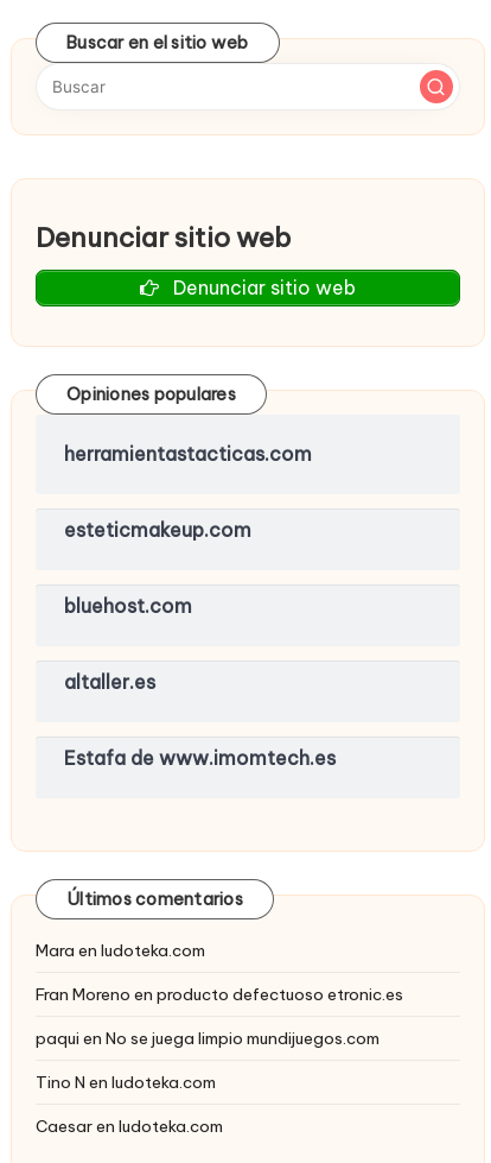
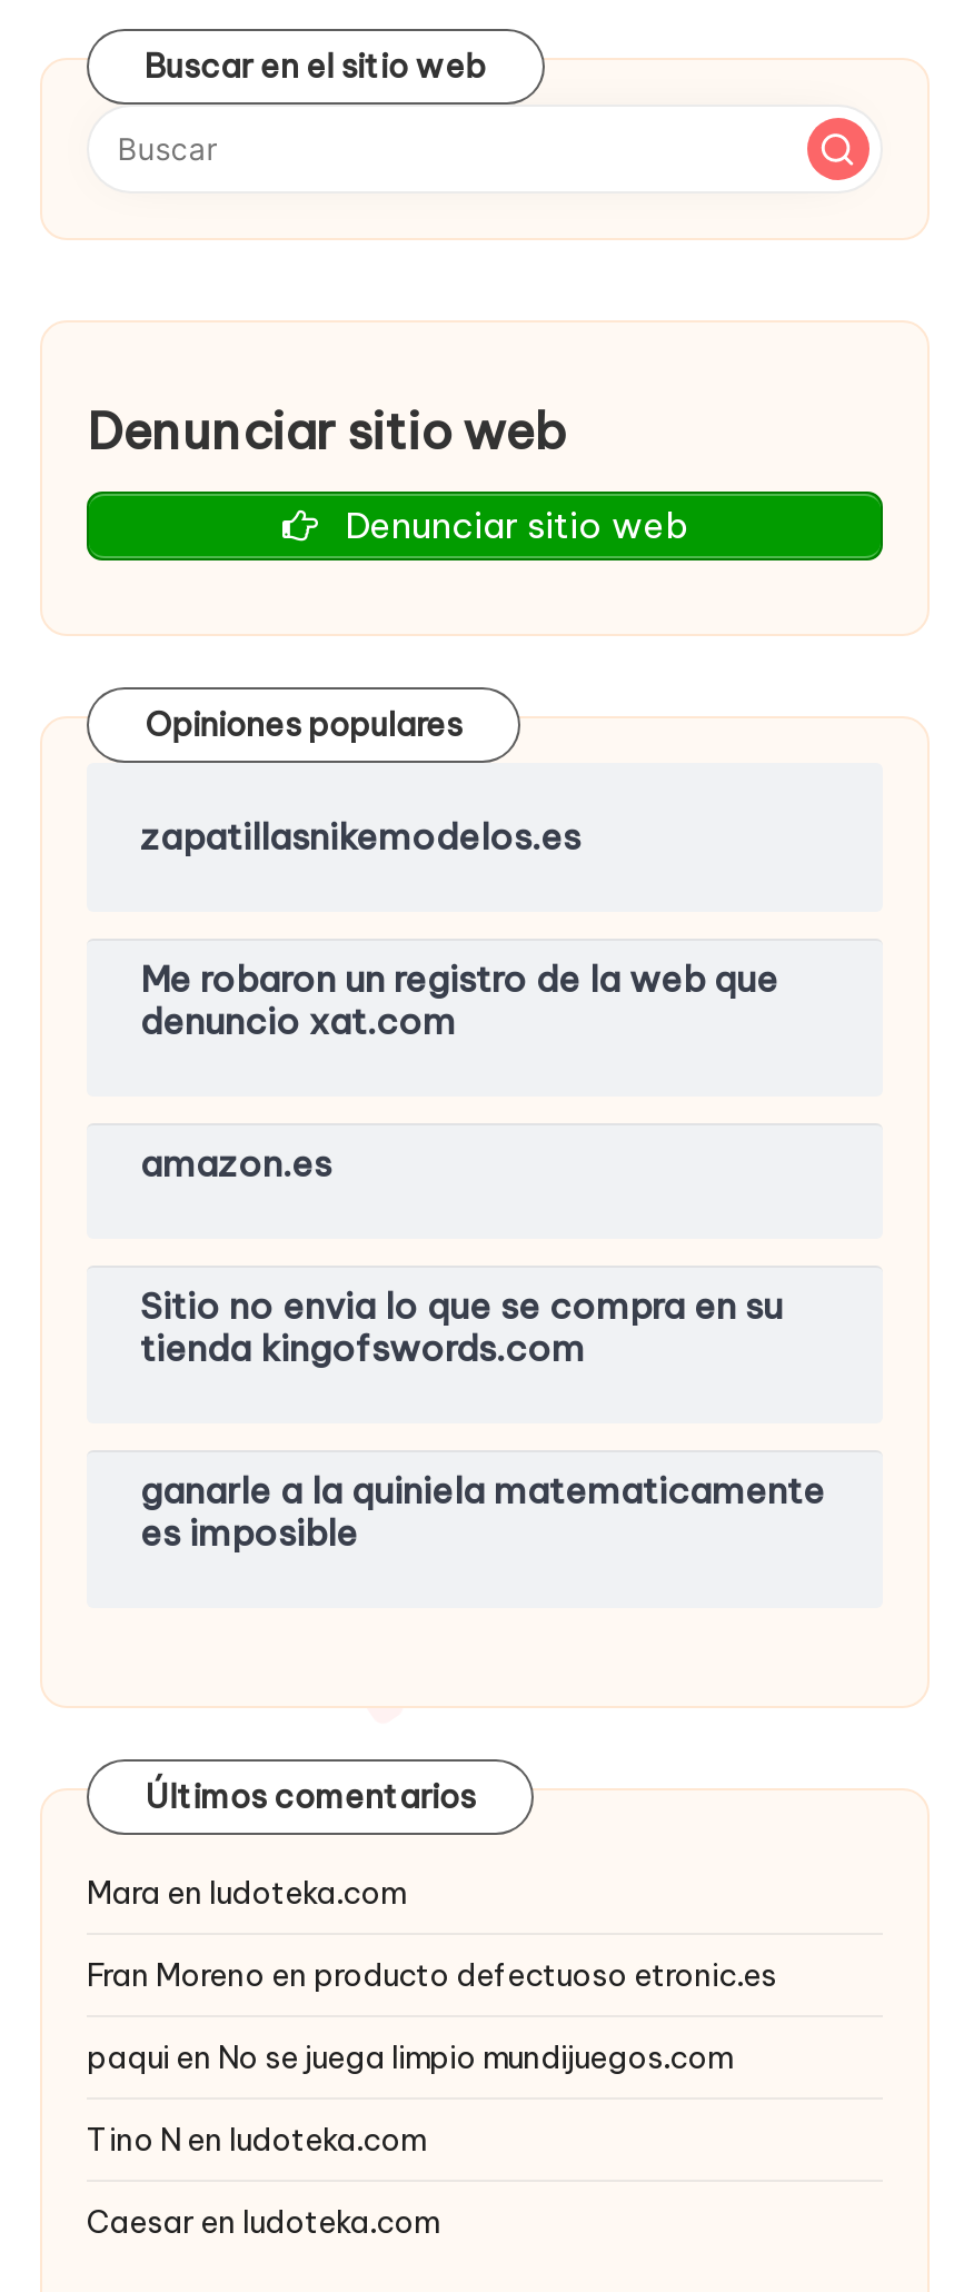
[64,442,312,466] herramientastacticas.com -> [140,815,580,859] zapatillasnikemodelos.es
[64,518,251,542] esteticmakeup.com -> [140,957,778,1044] Me robaron un registro de la web que | denuncio xat.com
[64,594,192,618] bluehost.com -> [140,1142,331,1186] amazon.es
[64,670,155,694] altaller.es -> [140,1284,783,1371] Sitio no envia lo que se compra en su | tienda kingofswords.com
[64,747,336,770] Estafa de www.imomtech.es -> [140,1469,825,1556] ganarle a la quiniela matematicamente | es imposible

